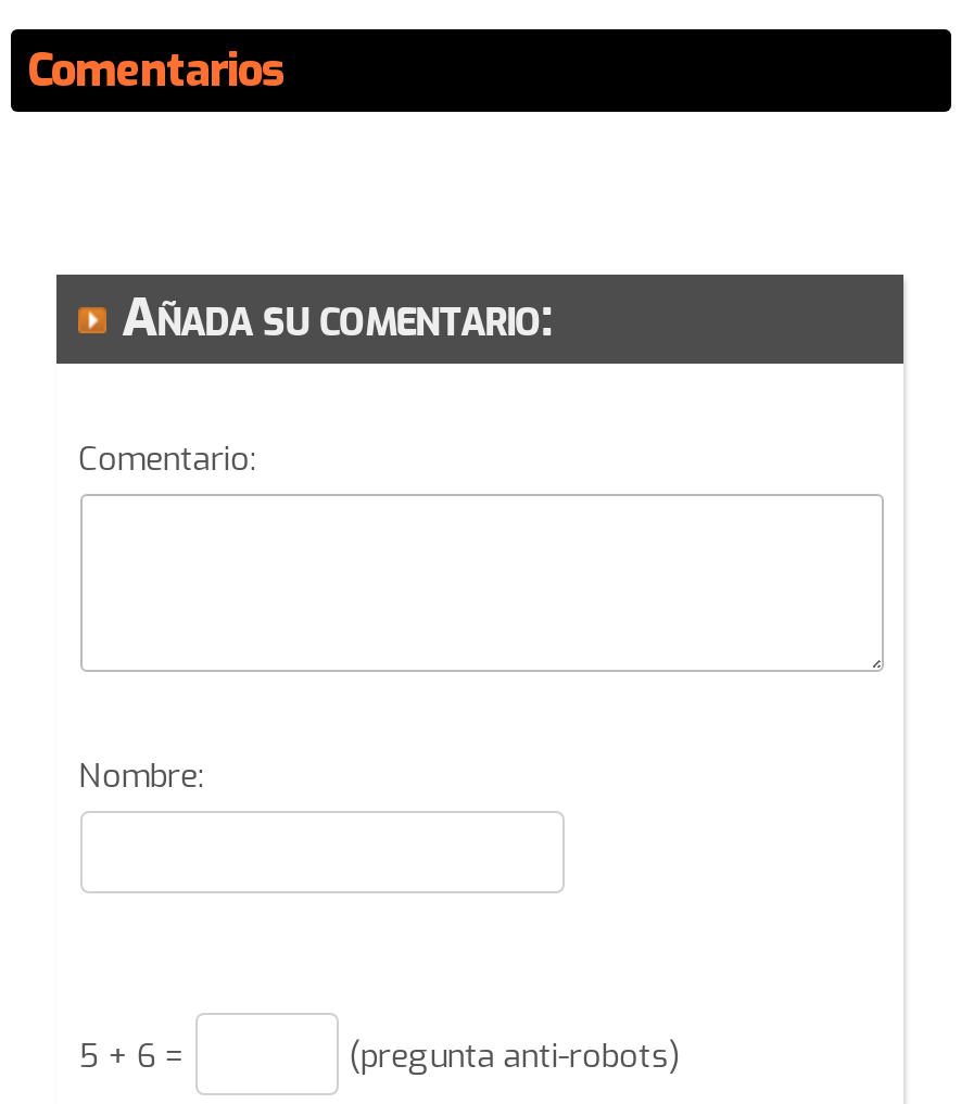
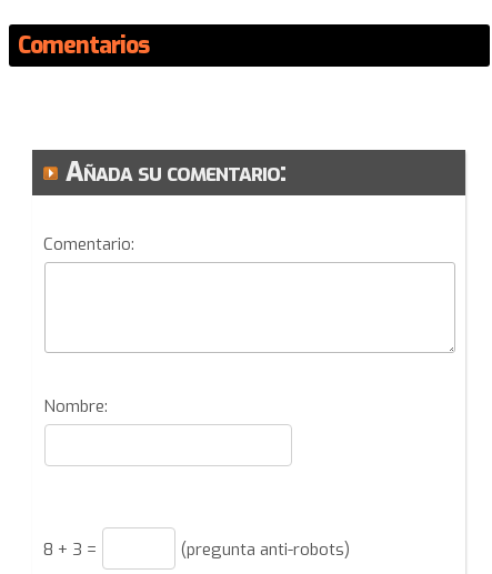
[78,1033,184,1077] 5 + 6 = -> [43,538,97,560] 8 + 3 =

